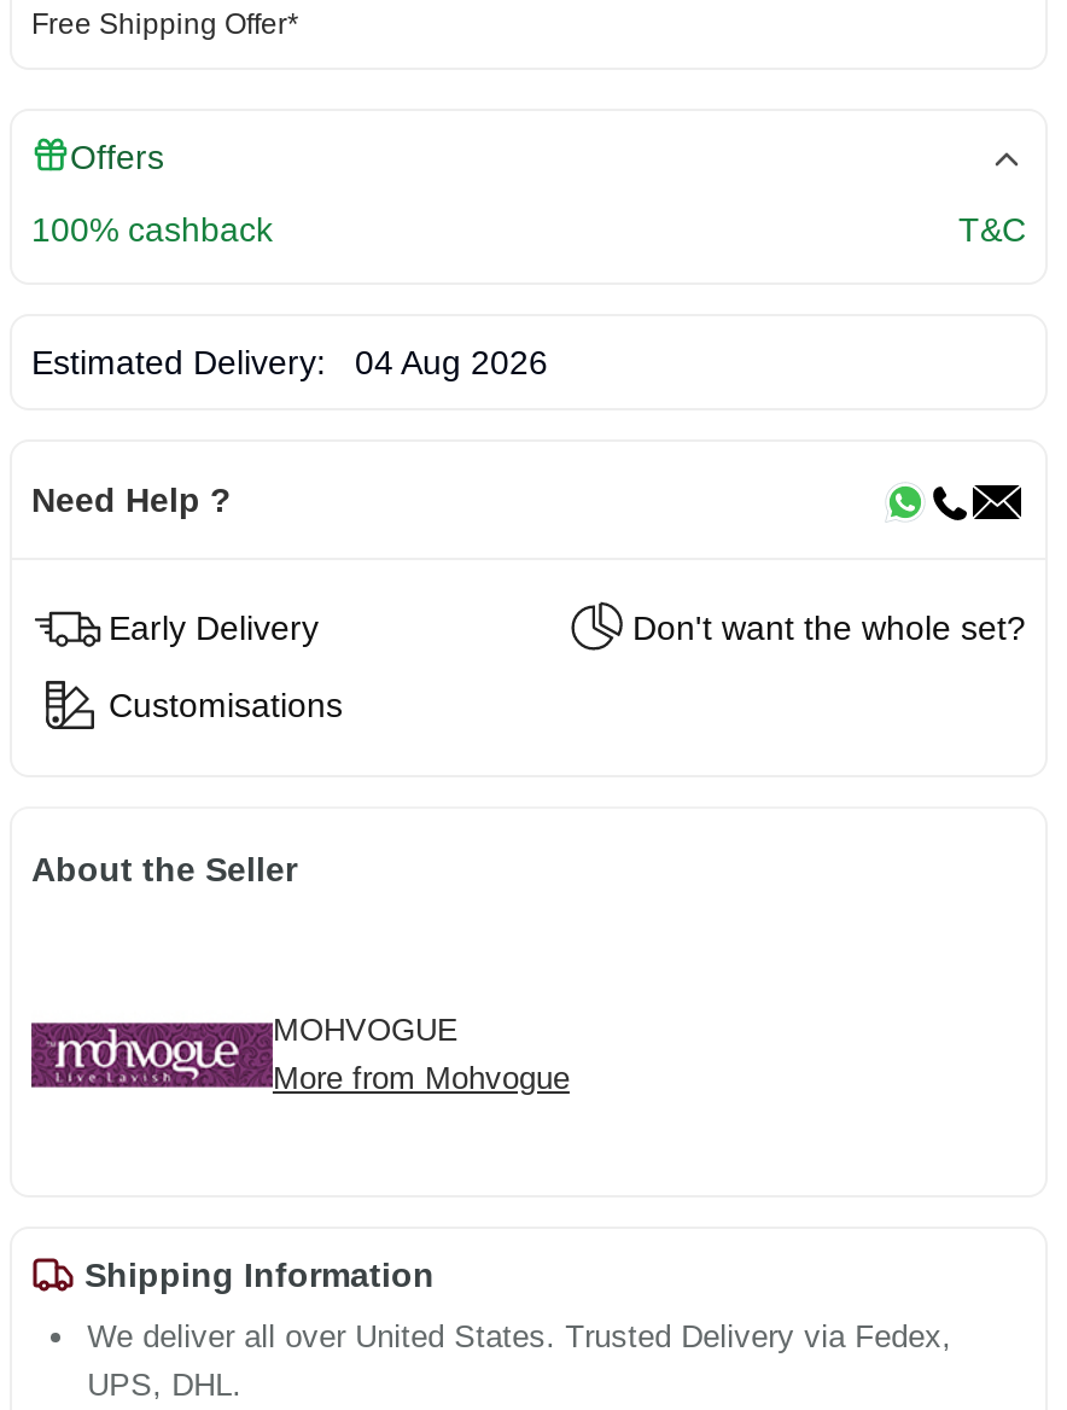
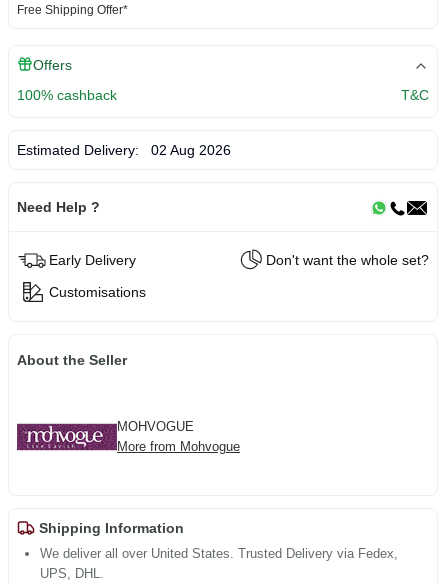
[31,342,548,381] Estimated Delivery: 04 Aug 2026 -> [17,142,231,158] Estimated Delivery: 02 Aug 2026

